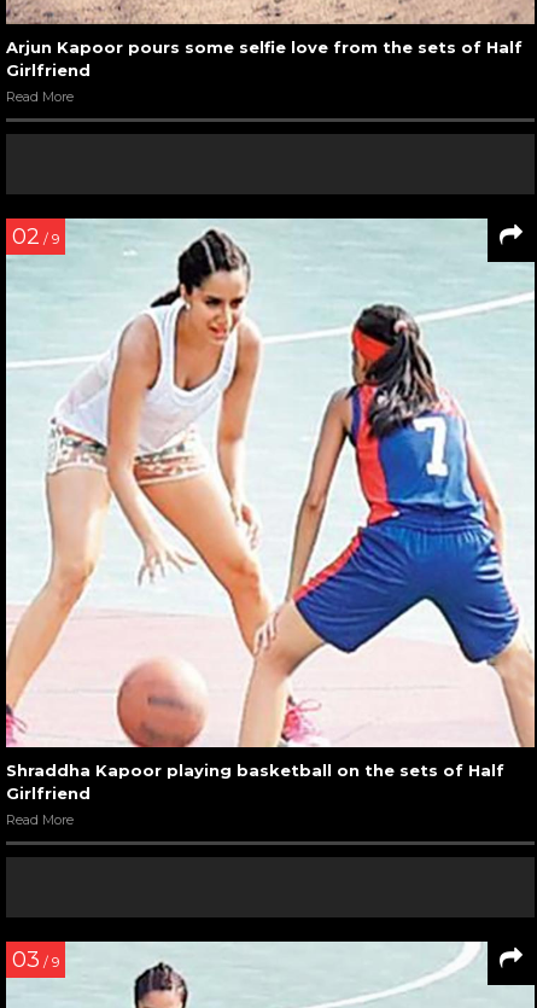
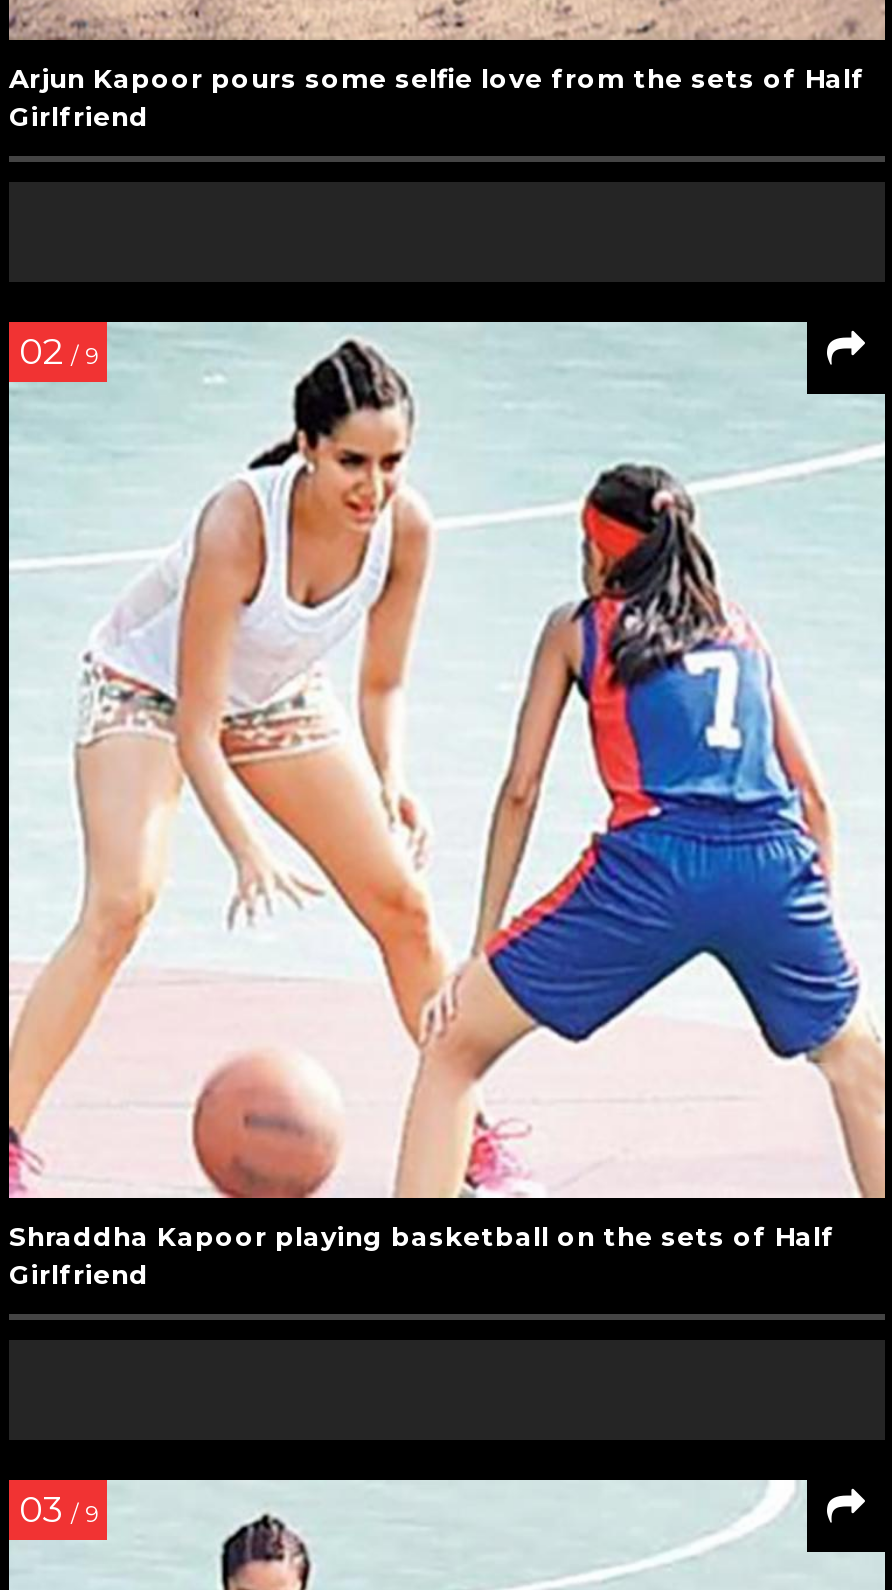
[6,89,74,106] Read More -> none
[6,812,74,829] Read More -> none

